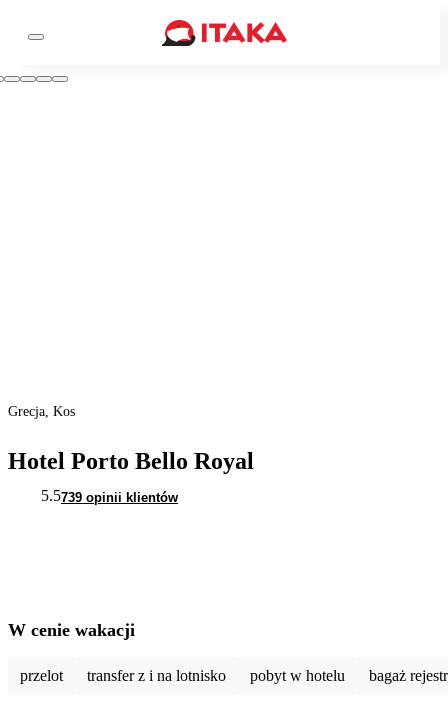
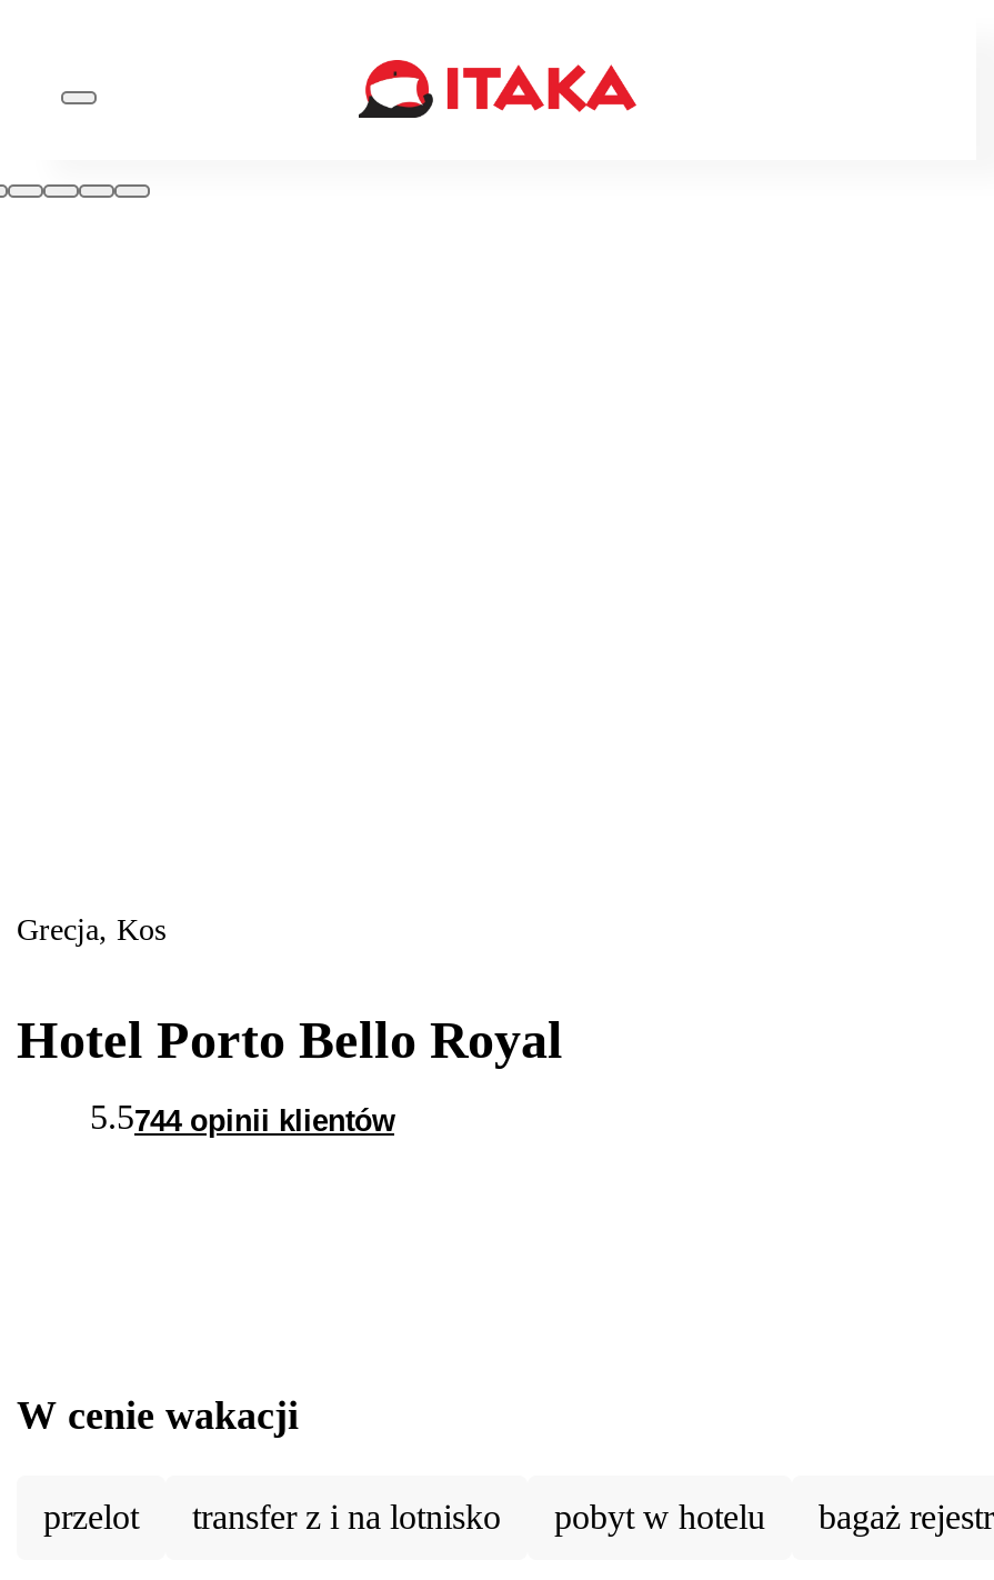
[41,486,178,504] 5.5739 opinii klientów -> [90,1097,394,1137] 5.5744 opinii klientów

